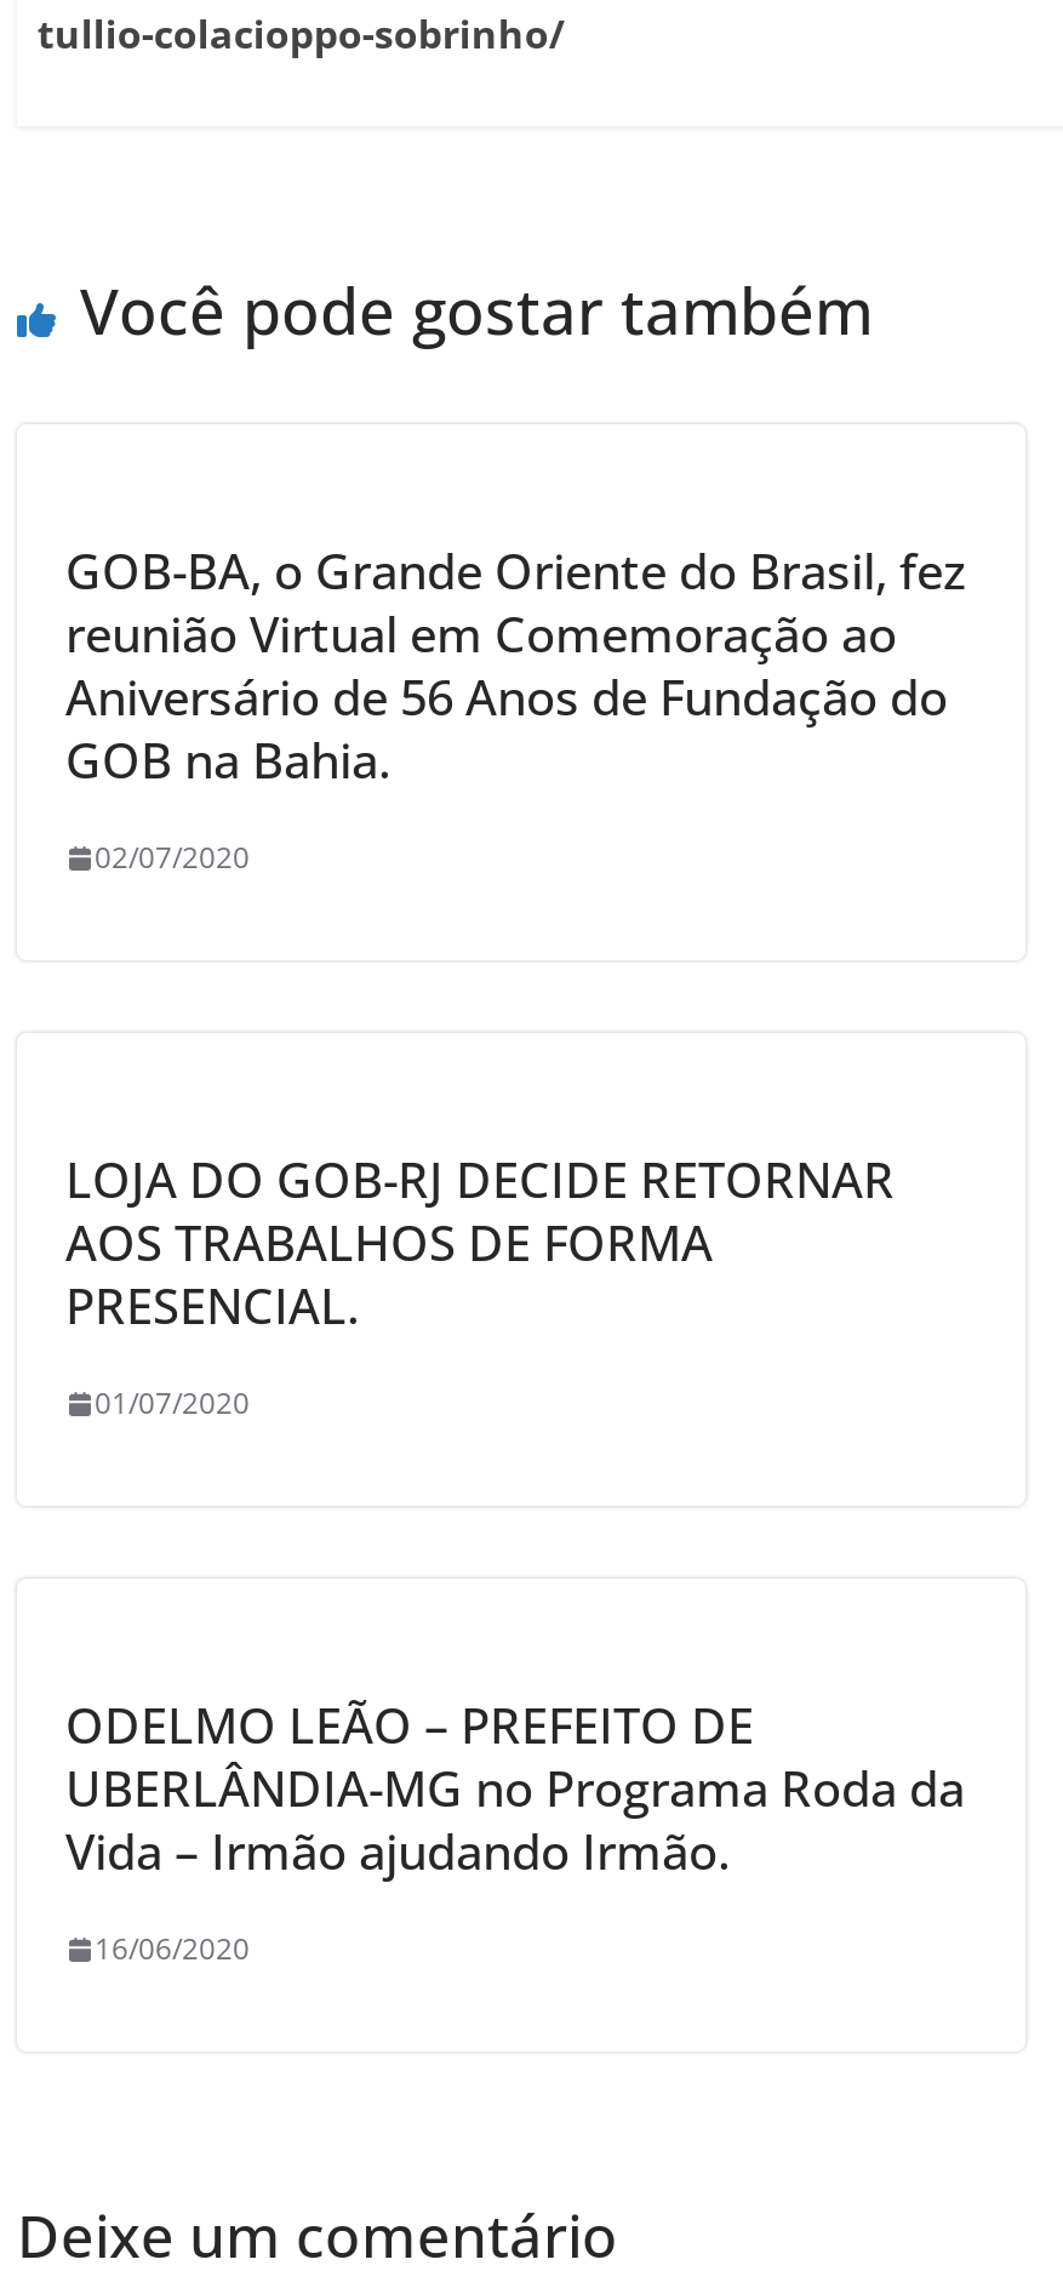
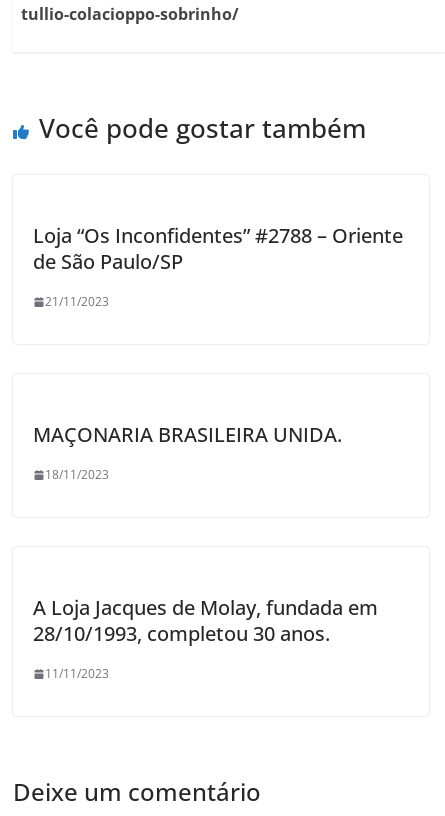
[65,539,965,793] GOB-BA, o Grande Oriente do Brasil, fez | reunião Virtual em Comemoração ao | Aniversário de 56 Anos de Fundação do | GOB na Bahia. -> [33,222,403,275] Loja “Os Inconfidentes” #2788 – Oriente | de São Paulo/SP
[95,837,250,878] 02/07/2020 -> [45,293,109,310] 21/11/2023
[65,1148,895,1339] LOJA DO GOB-RJ DECIDE RETORNAR | AOS TRABALHOS DE FORMA | PRESENCIAL. -> [33,421,342,448] MAÇONARIA BRASILEIRA UNIDA.
[95,1383,250,1424] 01/07/2020 -> [45,466,109,483] 18/11/2023
[65,1693,965,1885] ODELMO LEÃO – PREFEITO DE | UBERLÂNDIA-MG no Programa Roda da | Vida – Irmão ajudando Irmão. -> [33,594,378,647] A Loja Jacques de Molay, fundada em | 28/10/1993, completou 30 anos.
[95,1928,250,1970] 16/06/2020 -> [45,665,109,682] 11/11/2023

